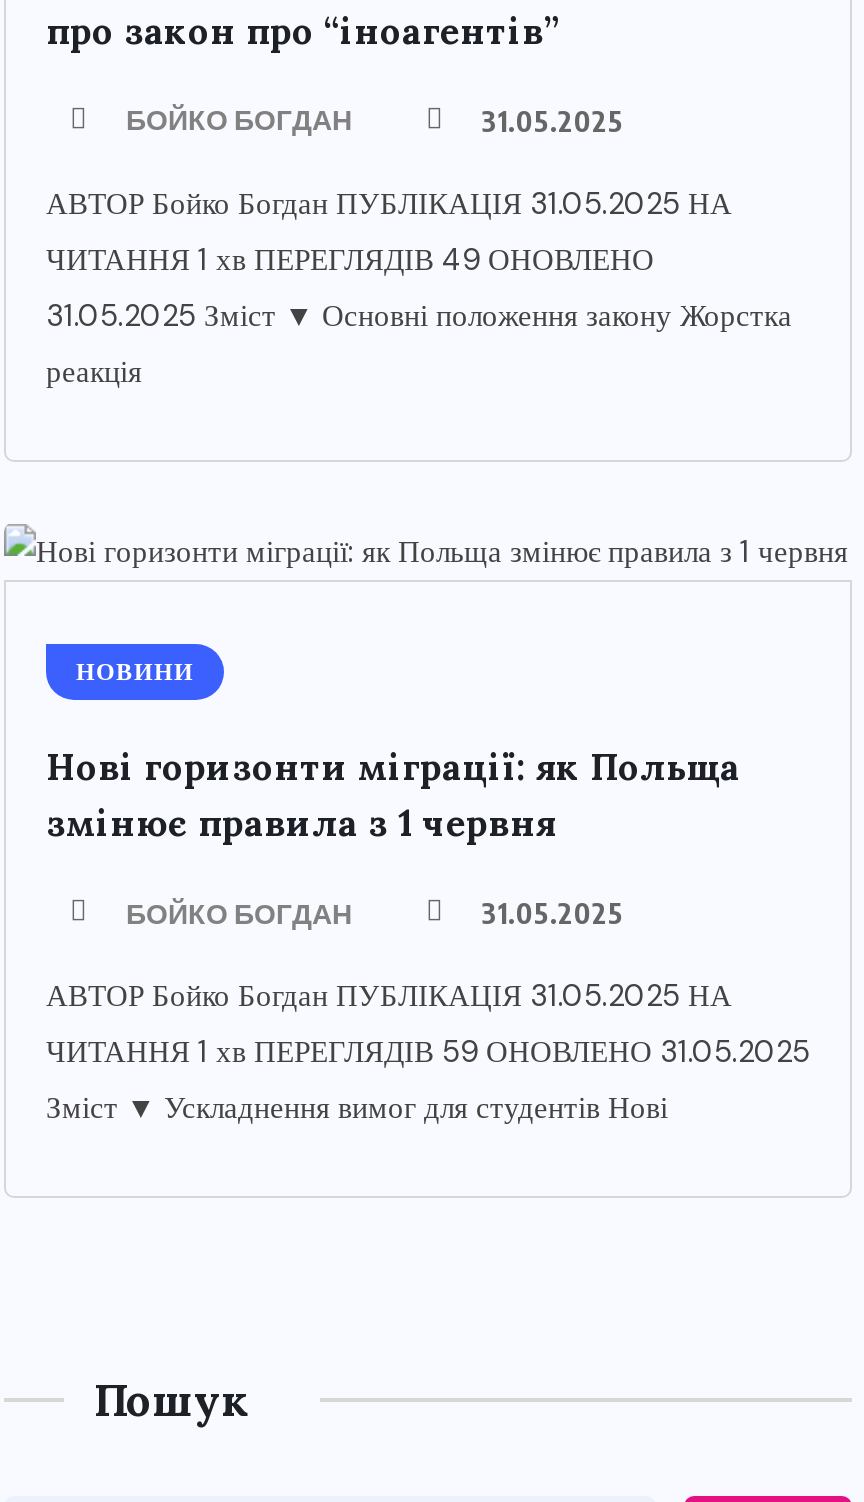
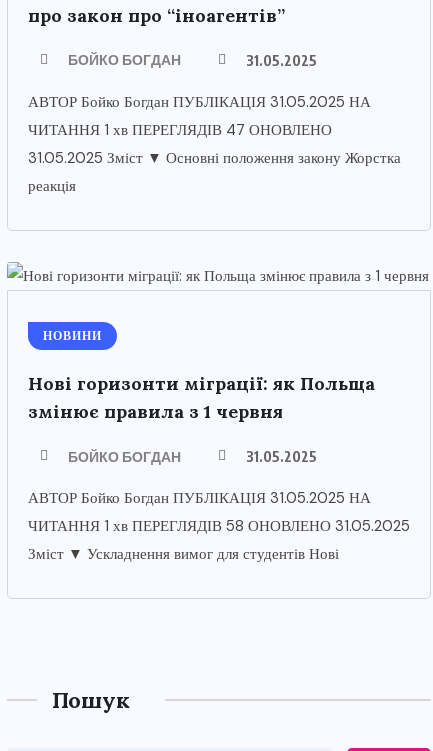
[46,239,654,279] ЧИТАННЯ 1 хв ПЕРЕГЛЯДІВ 49 ОНОВЛЕНО -> [28,119,332,139] ЧИТАННЯ 1 хв ПЕРЕГЛЯДІВ 47 ОНОВЛЕНО
[46,1032,810,1072] ЧИТАННЯ 1 хв ПЕРЕГЛЯДІВ 59 ОНОВЛЕНО 31.05.2025 -> [28,516,410,536] ЧИТАННЯ 1 хв ПЕРЕГЛЯДІВ 58 ОНОВЛЕНО 31.05.2025

